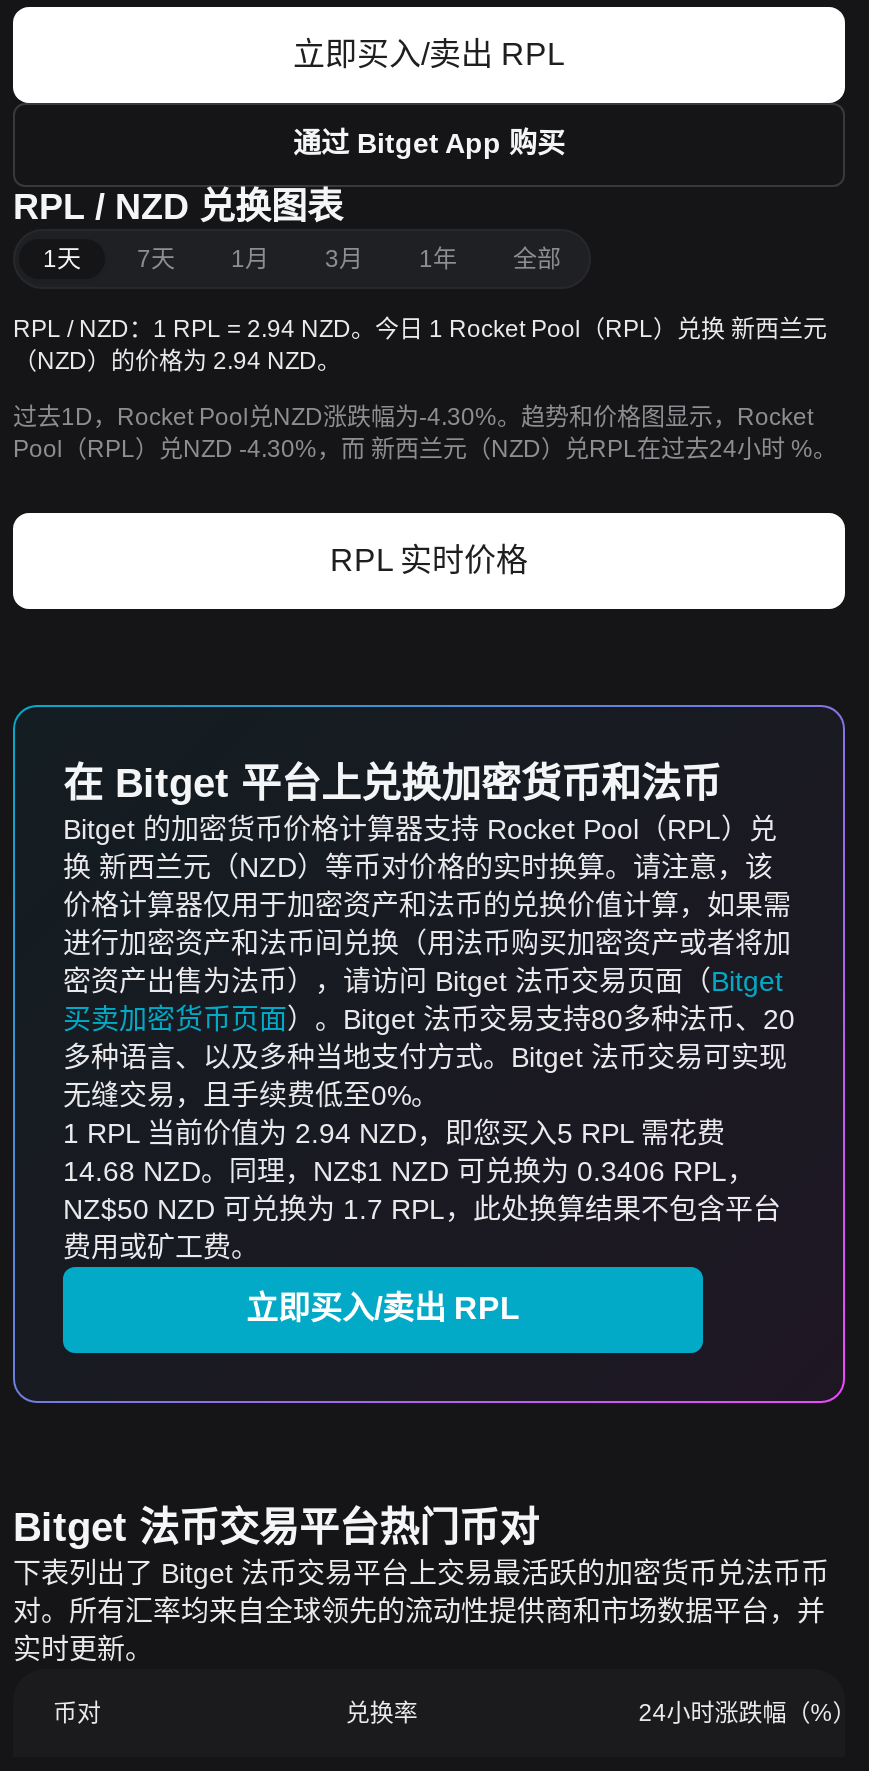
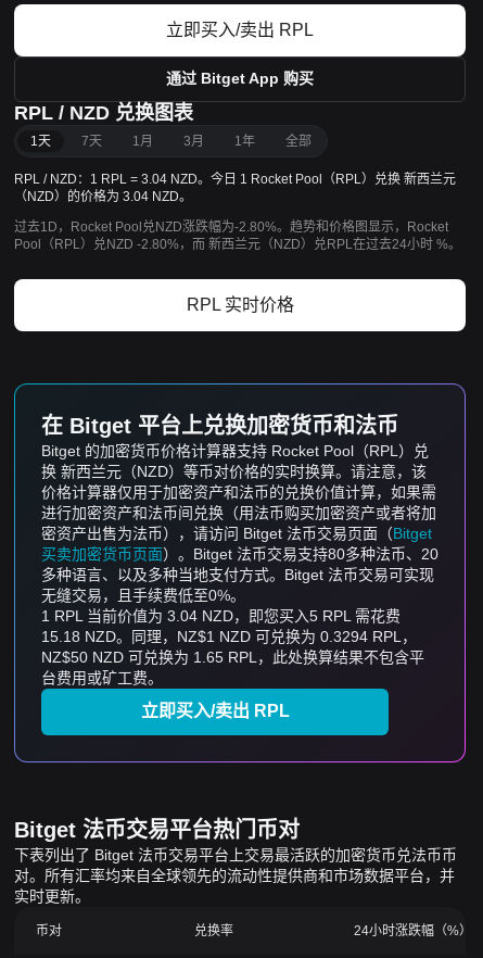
[13,315,827,343] RPL / NZD：1 RPL = 2.94 NZD。今日 1 Rocket Pool（RPL）兑换 新西兰元 -> [14,172,456,187] RPL / NZD：1 RPL = 3.04 NZD。今日 1 Rocket Pool（RPL）兑换 新西兰元
[13,347,341,375] （NZD）的价格为 2.94 NZD。 -> [14,189,192,204] （NZD）的价格为 3.04 NZD。
[13,403,813,431] 过去1D，Rocket Pool兑NZD涨跌幅为-4.30%。趋势和价格图显示，Rocket -> [14,219,448,235] 过去1D，Rocket Pool兑NZD涨跌幅为-2.80%。趋势和价格图显示，Rocket
[13,435,837,463] Pool（RPL）兑NZD -4.30%，而 新西兰元（NZD）兑RPL在过去24小时 %。 -> [14,237,461,252] Pool（RPL）兑NZD -2.80%，而 新西兰元（NZD）兑RPL在过去24小时 %。
[63,1117,781,1263] 1 RPL 当前价值为 2.94 NZD，即您买入5 RPL 需花费 | 14.68 NZD。同理，NZ$1 NZD 可兑换为 0.3406 RPL， | NZ$50 NZD 可兑换为 1.7 RPL，此处换算结果不包含平台 | 费用或矿工费。 -> [41,607,424,686] 1 RPL 当前价值为 3.04 NZD，即您买入5 RPL 需花费 | 15.18 NZD。同理，NZ$1 NZD 可兑换为 0.3294 RPL， | NZ$50 NZD 可兑换为 1.65 RPL，此处换算结果不包含平 | 台费用或矿工费。

